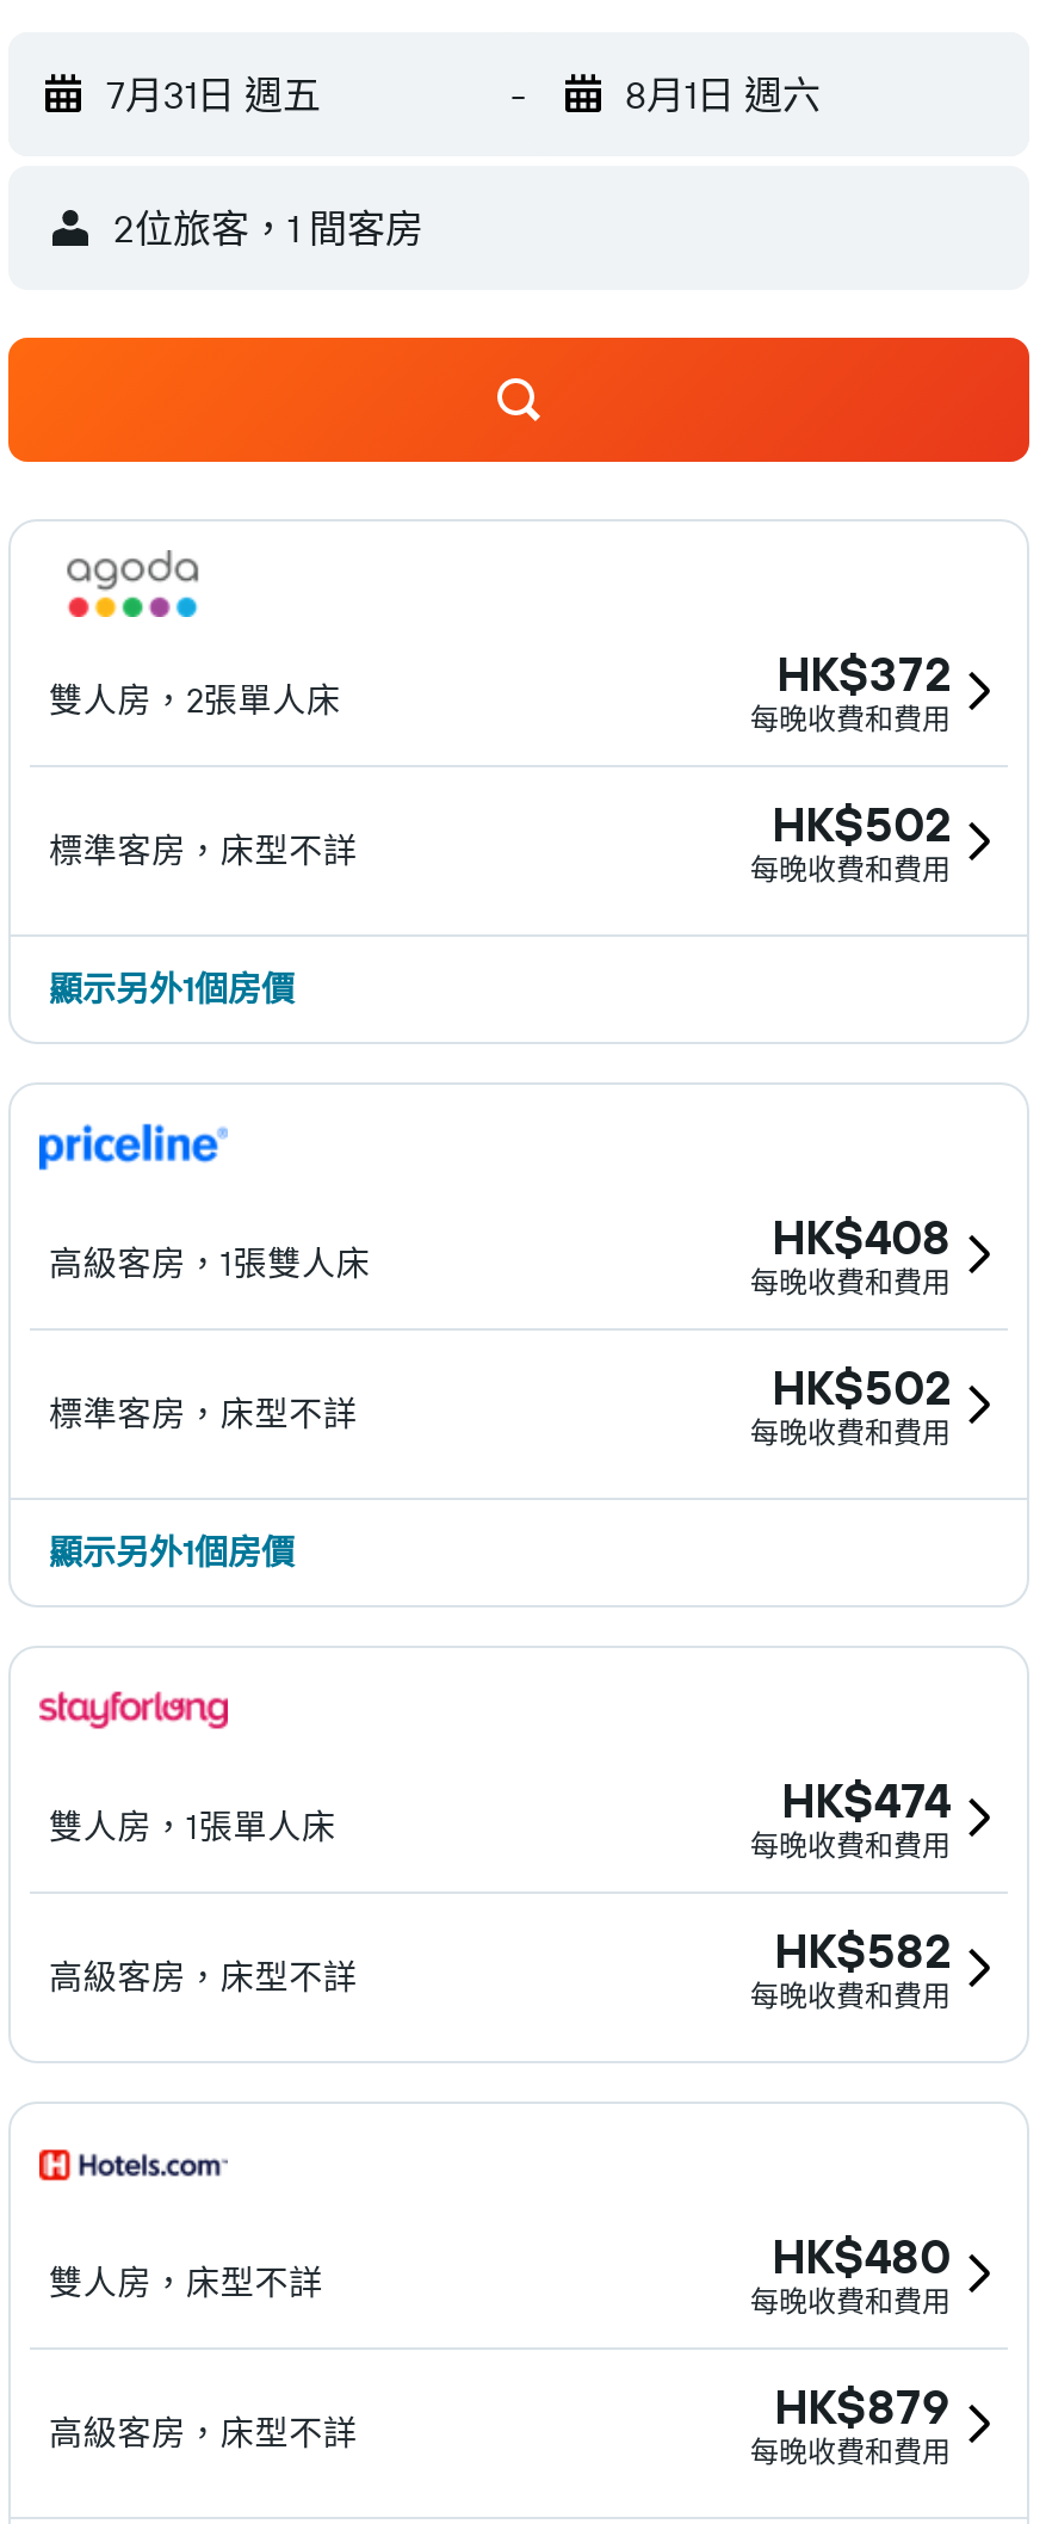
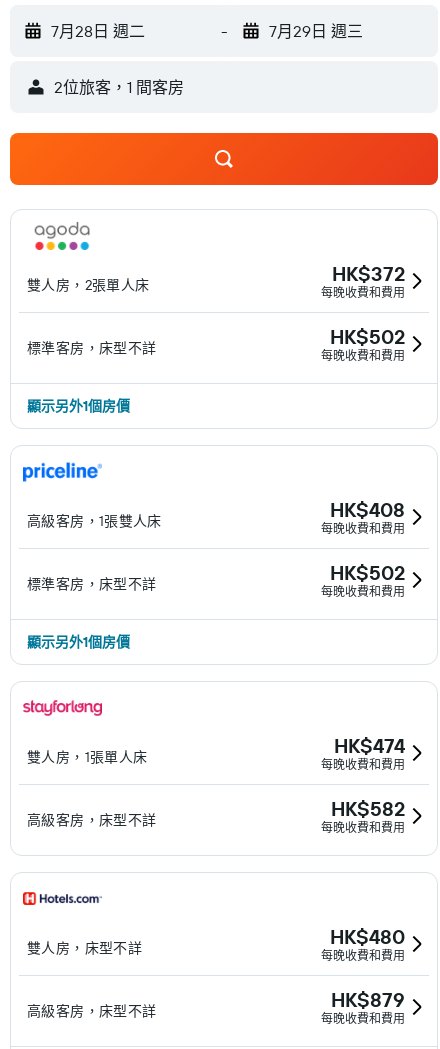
[106,70,321,118] 7月31日 週五 -> [51,21,145,41] 7月28日 週二
[625,70,821,118] 8月1日 週六 -> [268,21,362,41] 7月29日 週三

